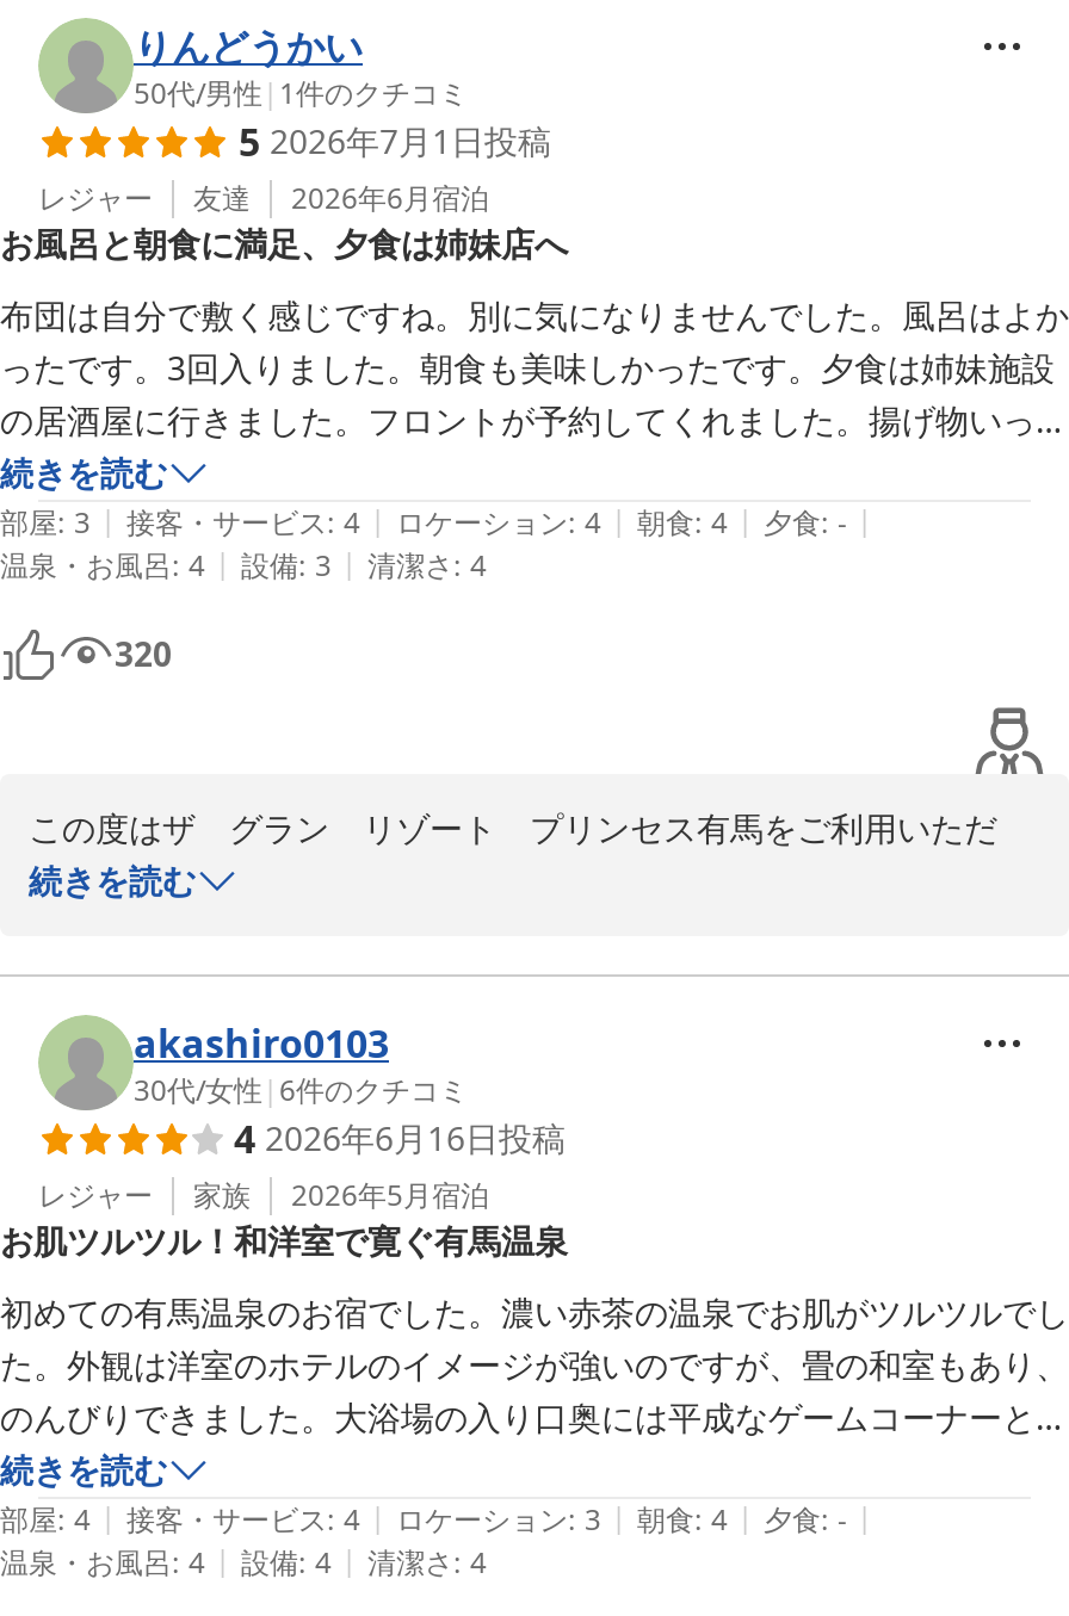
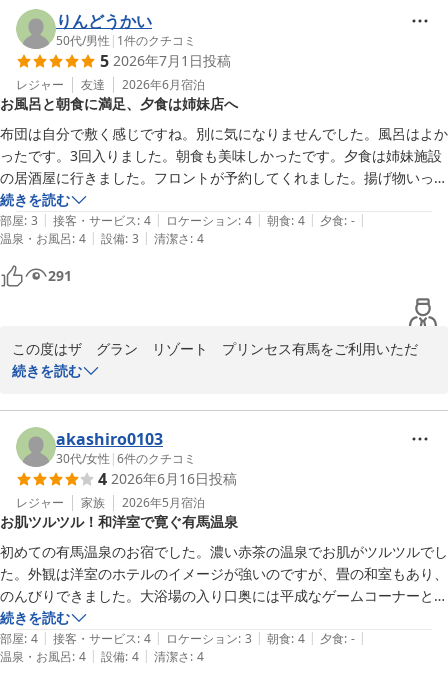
[115,631,172,676] 320 -> [48,266,72,285] 291

